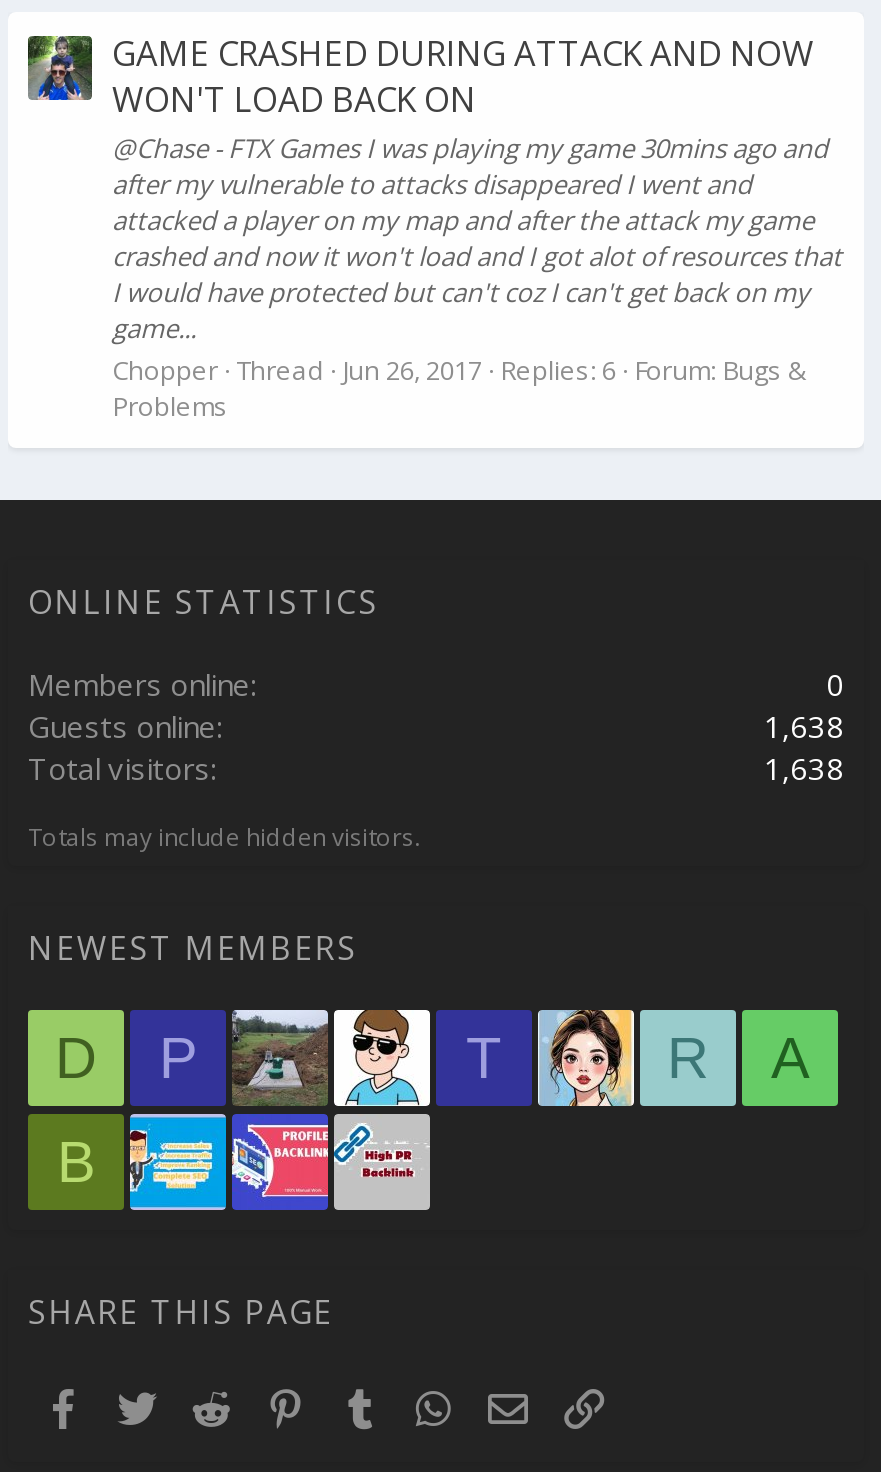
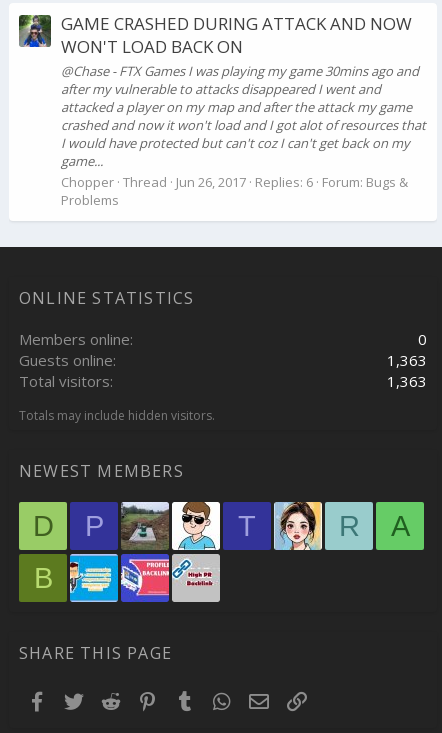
[764,707,844,747] 1,638 -> [387,350,427,370] 1,363
[764,749,844,789] 1,638 -> [387,371,427,391] 1,363

